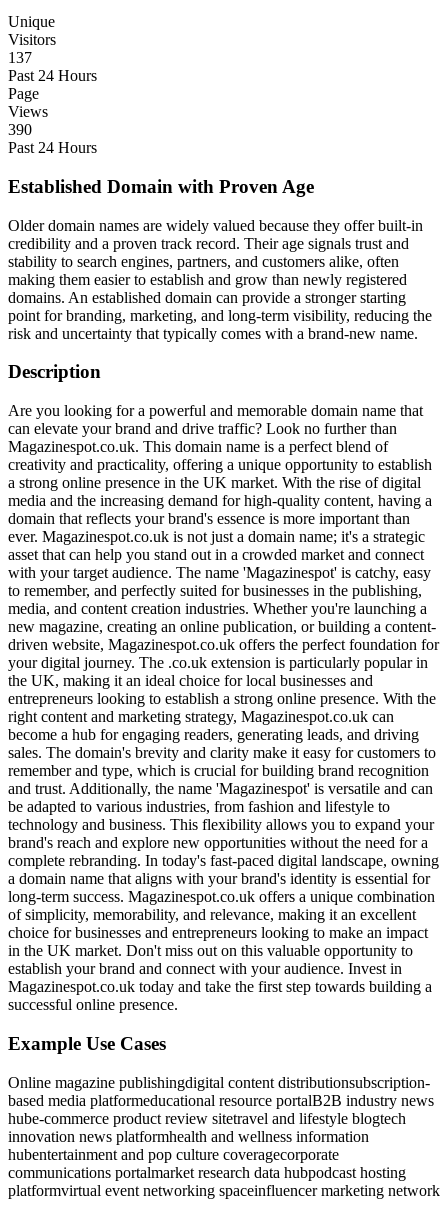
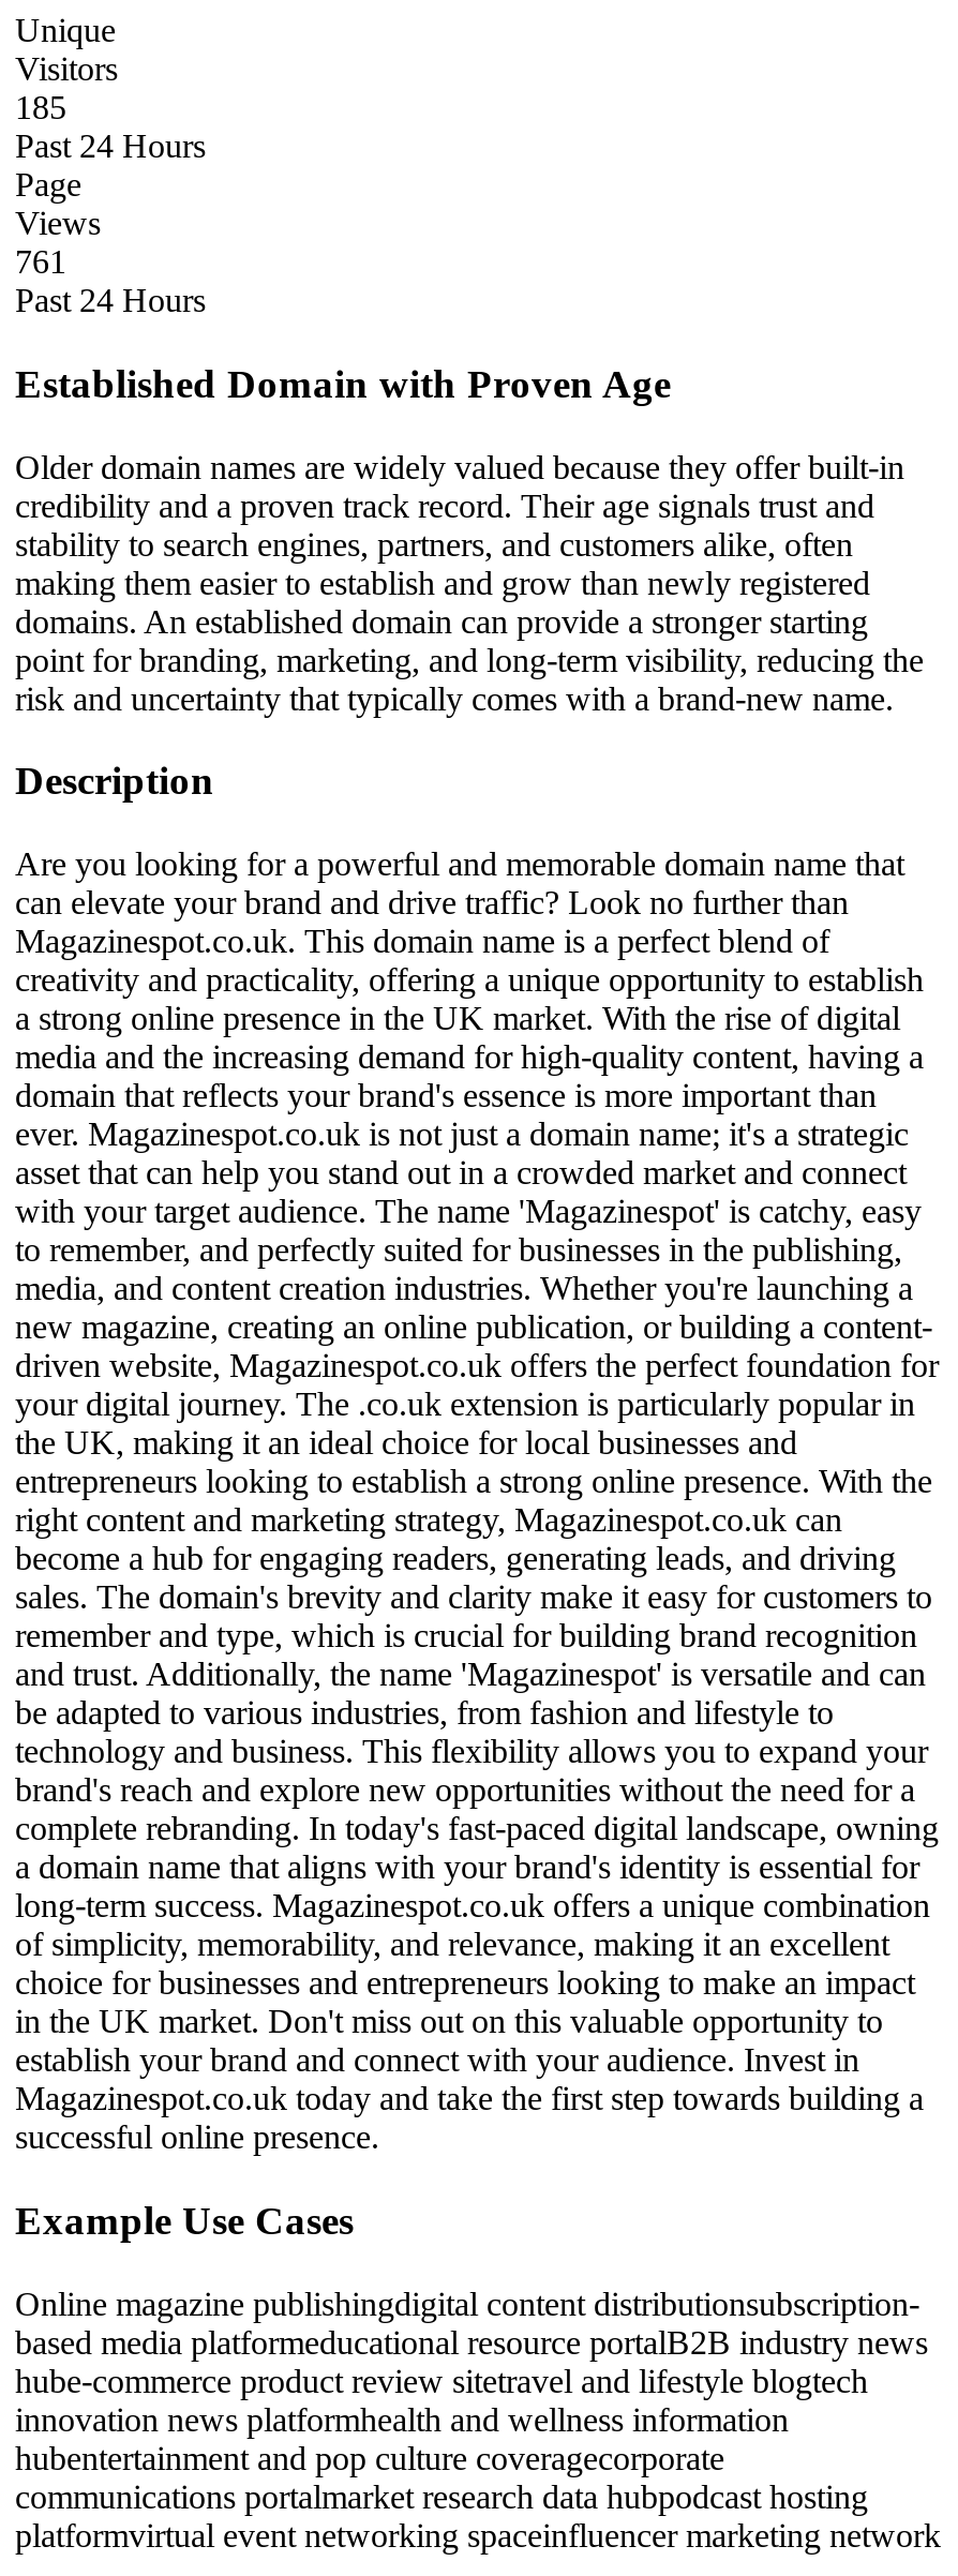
[8,49,32,66] 137 -> [15,89,66,126] 185
[8,121,32,138] 390 -> [15,244,66,280] 761

